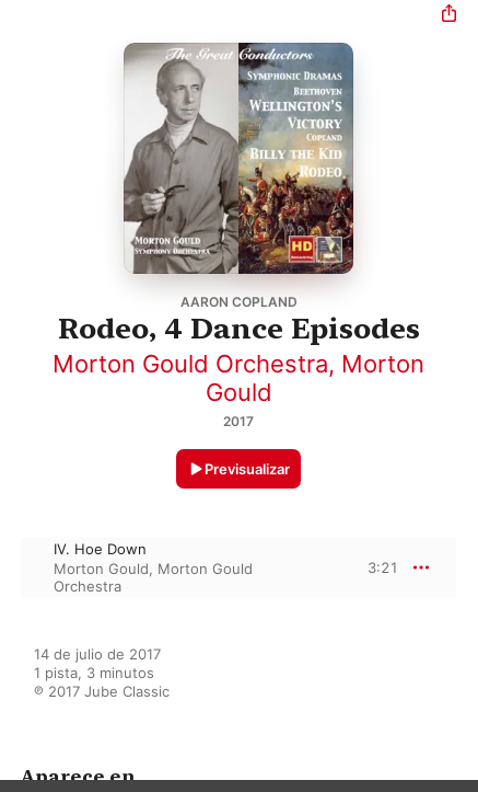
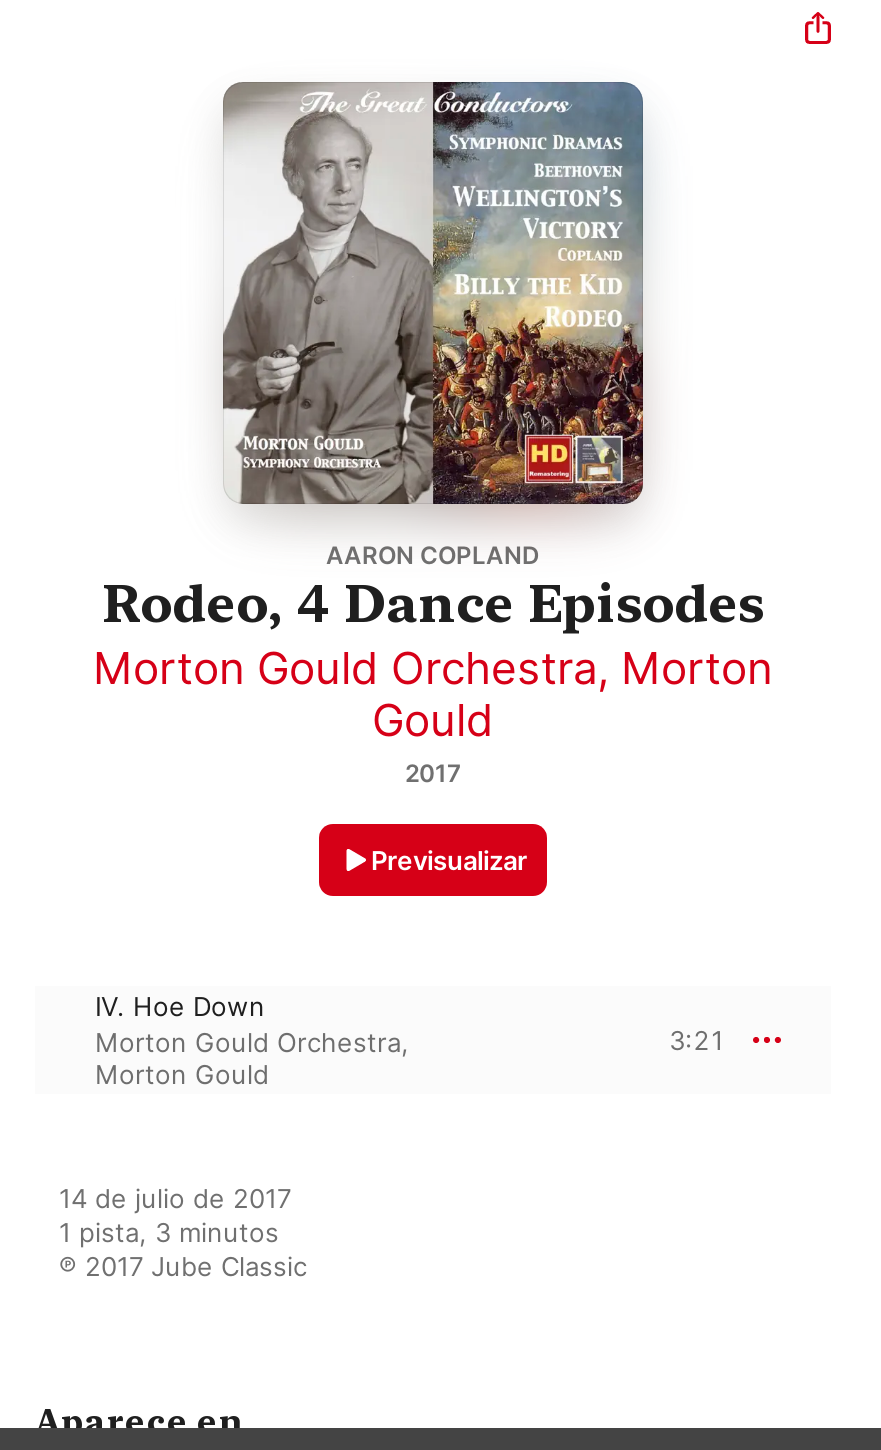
[54,560,253,595] Morton Gould, Morton Gould | Orchestra -> [95,1026,409,1090] Morton Gould Orchestra, | Morton Gould

